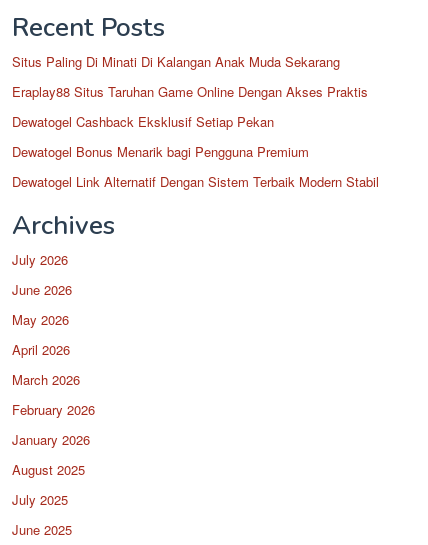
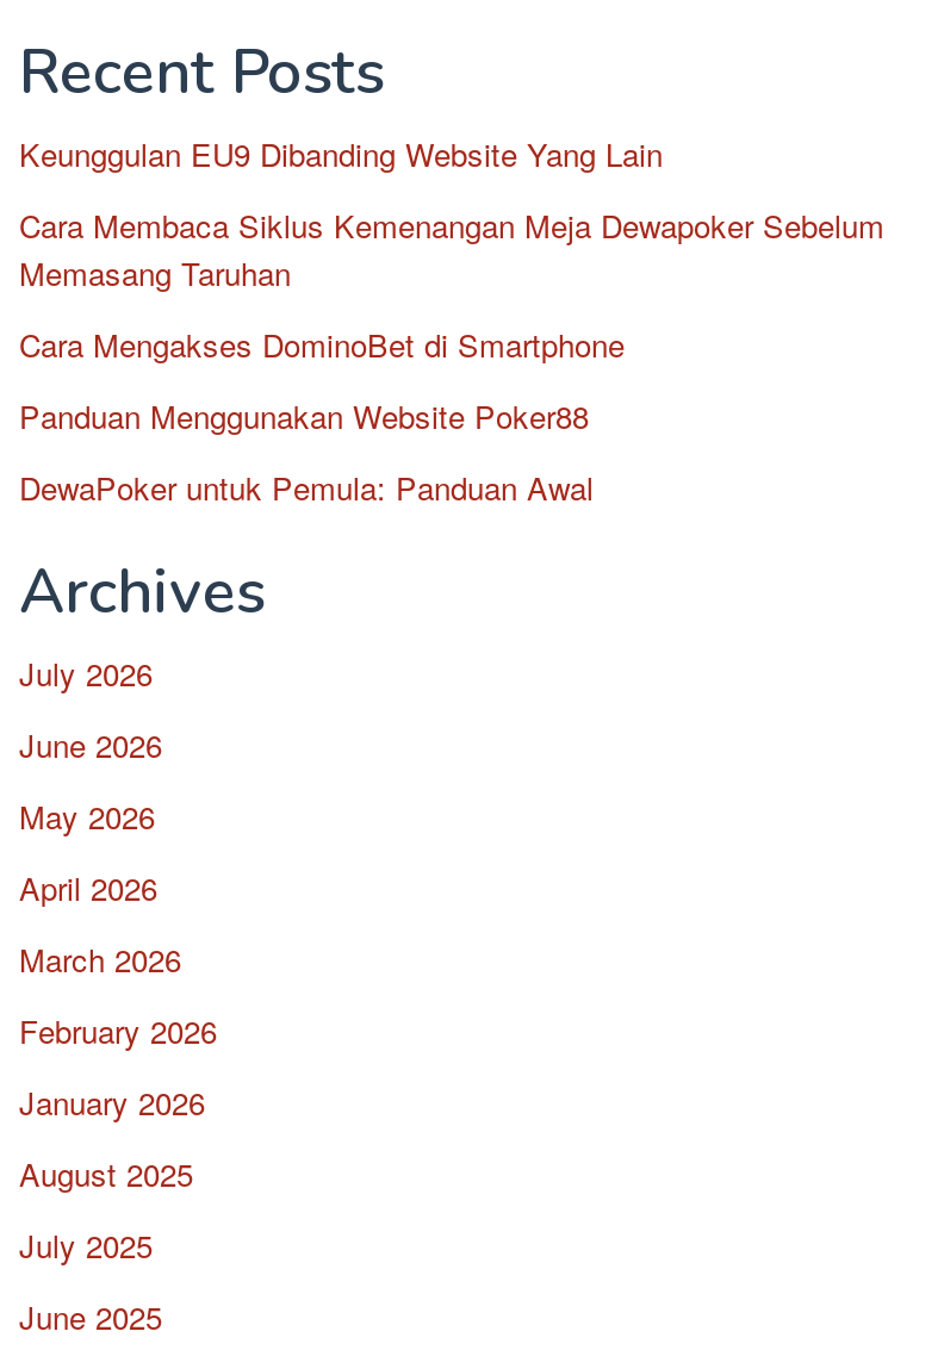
[12,52,340,71] Situs Paling Di Minati Di Kalangan Anak Muda Sekarang -> [19,131,663,176] Keunggulan EU9 Dibanding Website Yang Lain
[12,82,368,101] Eraplay88 Situs Taruhan Game Online Dengan Akses Praktis -> [19,203,884,295] Cara Membaca Siklus Kemenangan Meja Dewapoker Sebelum | Memasang Taruhan
[12,112,274,131] Dewatogel Cashback Eksklusif Setiap Pekan -> [19,322,625,367] Cara Mengakses DominoBet di Smartphone
[12,142,309,161] Dewatogel Bonus Menarik bagi Pengguna Premium -> [19,393,589,438] Panduan Menggunakan Website Poker88
[12,172,379,191] Dewatogel Link Alternatif Dengan Sistem Terbaik Modern Stabil -> [19,465,594,510] DewaPoker untuk Pemula: Panduan Awal

